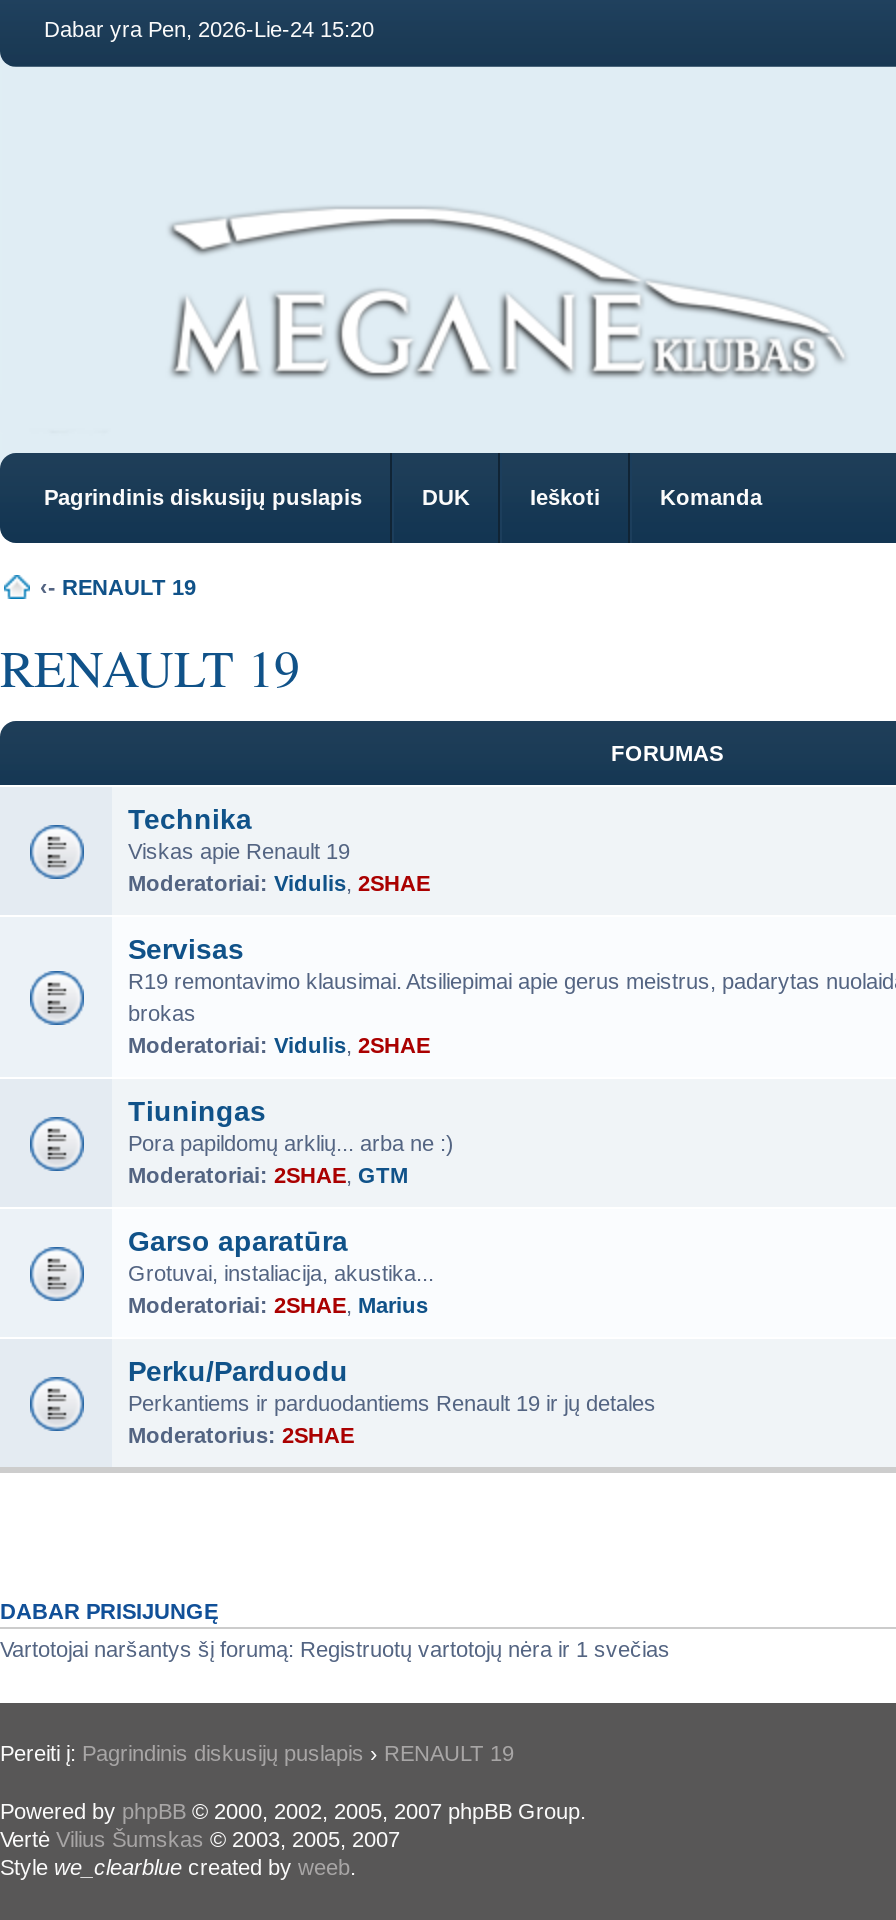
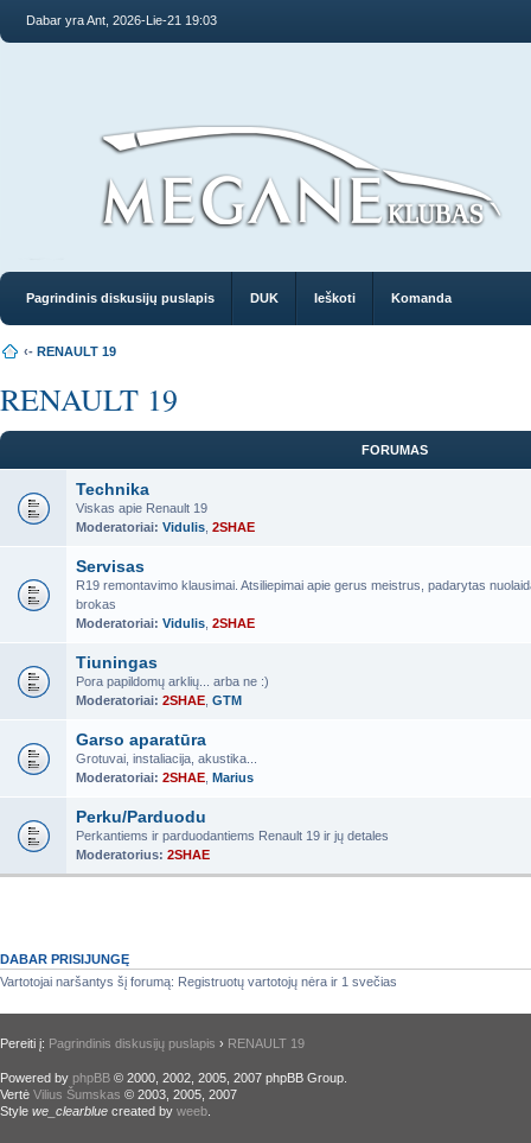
[44,17,374,41] Dabar yra Pen, 2026-Lie-24 15:20 -> [26,13,217,27] Dabar yra Ant, 2026-Lie-21 19:03

